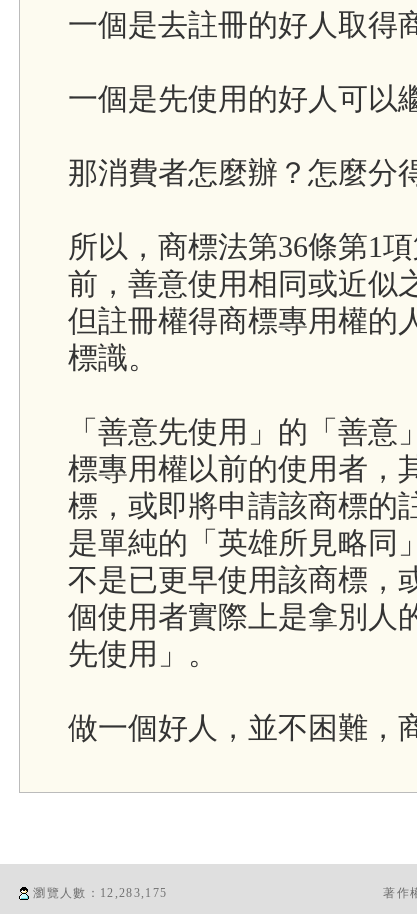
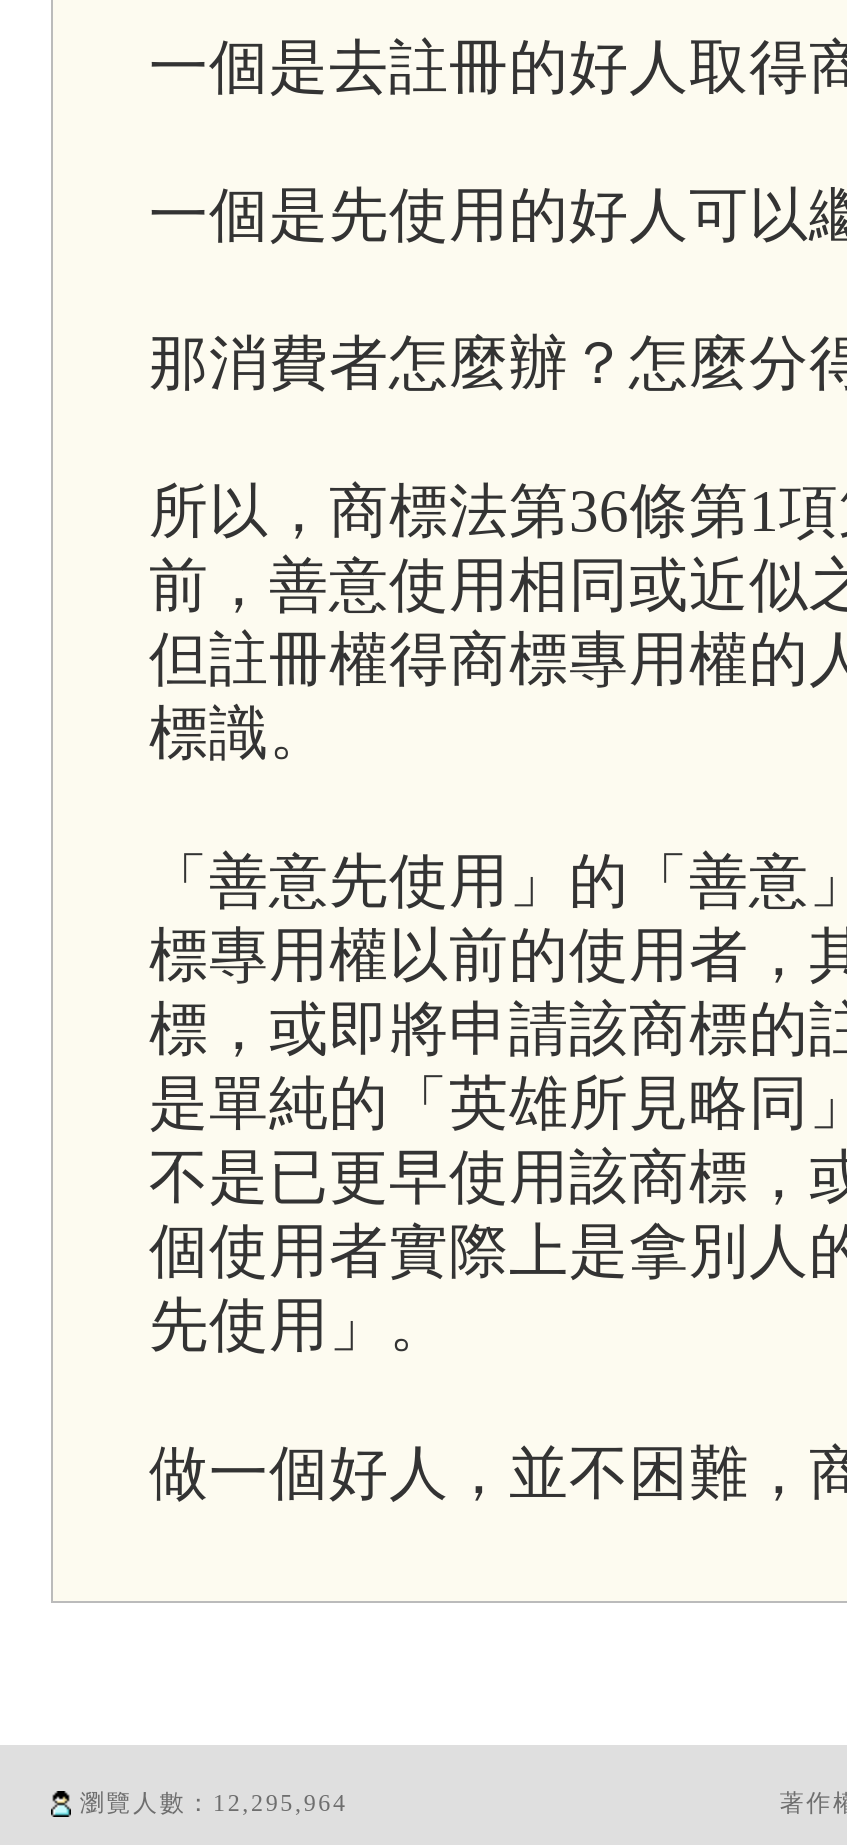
[29,886,167,900] 瀏覽人數：12,283,175 -> [71,1788,348,1816] 瀏覽人數：12,295,964

